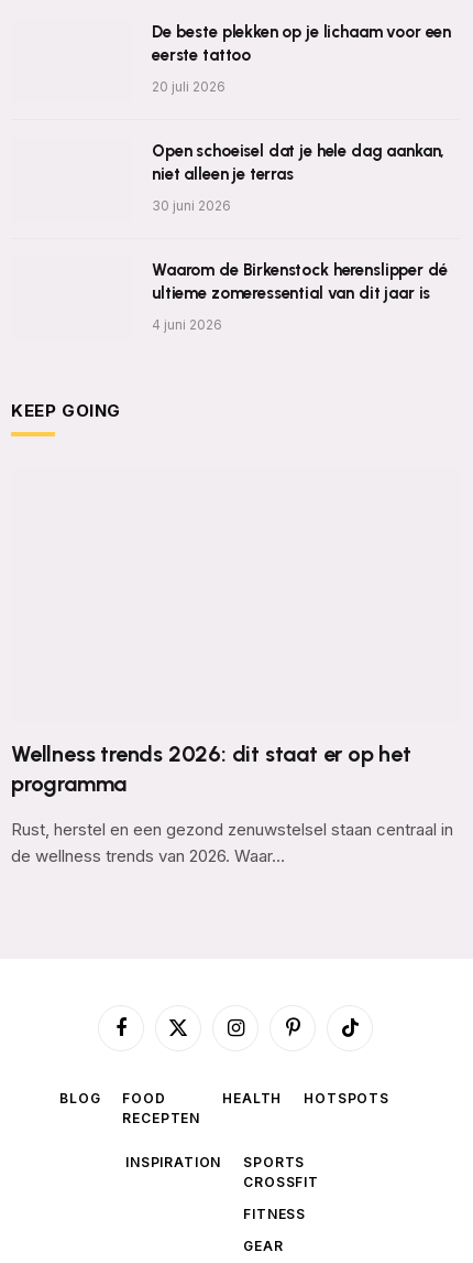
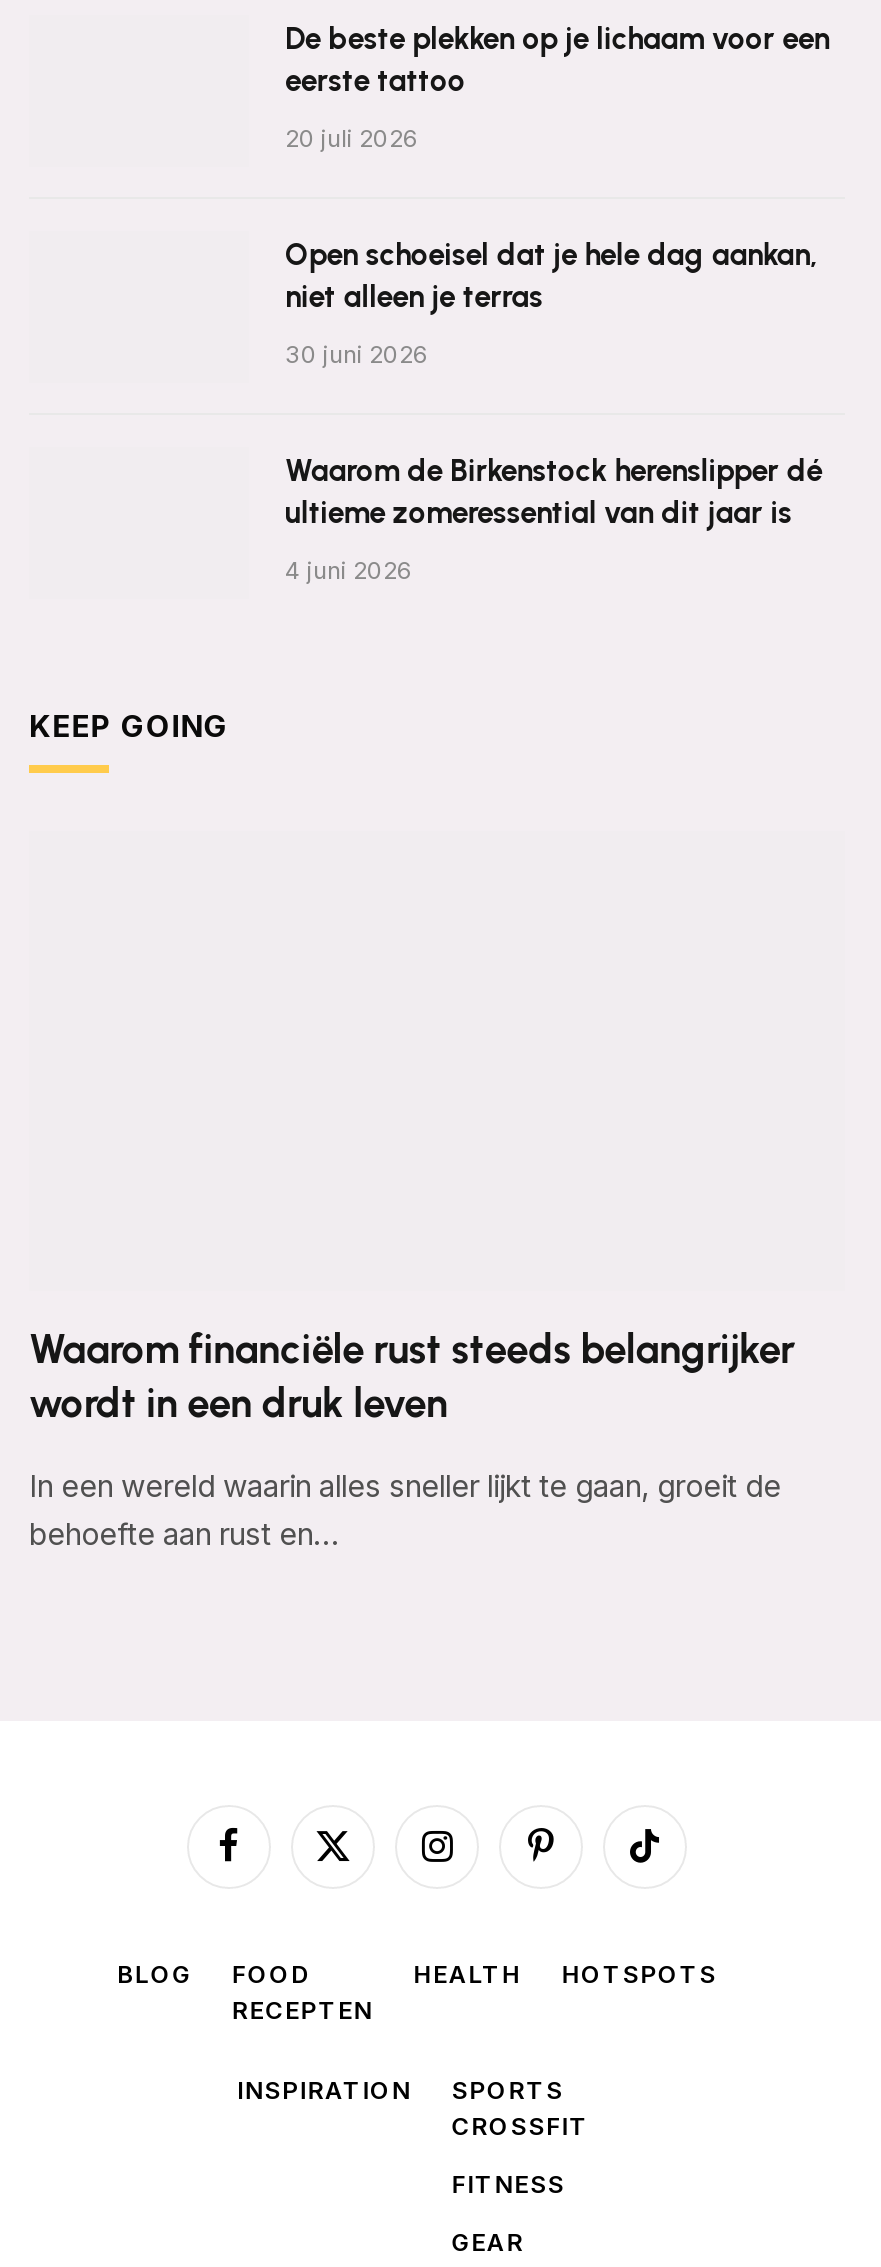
[11,740,411,796] Wellness trends 2026: dit staat er op het | programma -> [29,1324,794,1426] Waarom financiële rust steeds belangrijker | wordt in een druk leven
[11,818,453,866] Rust, herstel en een gezond zenuwstelsel staan centraal in | de wellness trends van 2026. Waar… -> [29,1466,781,1552] In een wereld waarin alles sneller lijkt te gaan, groeit de | behoefte aan rust en…

